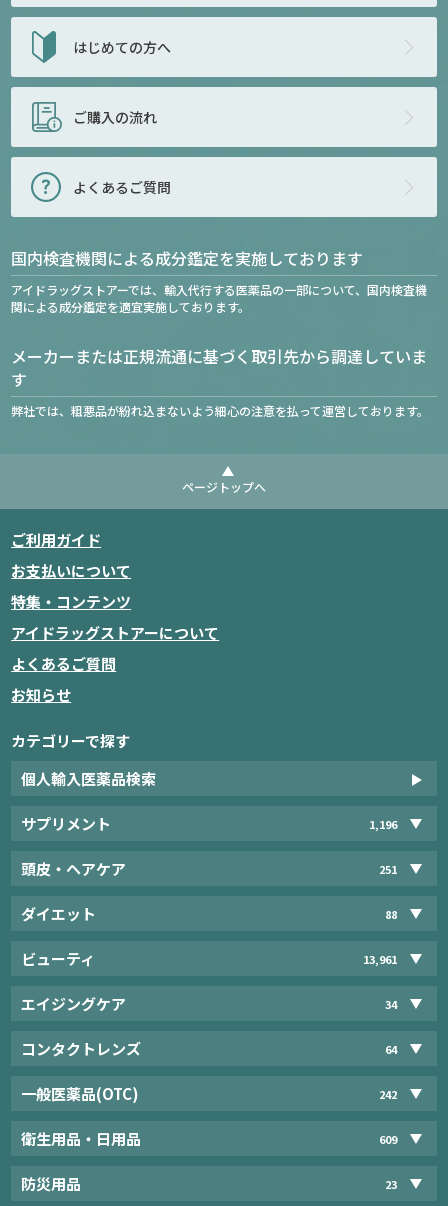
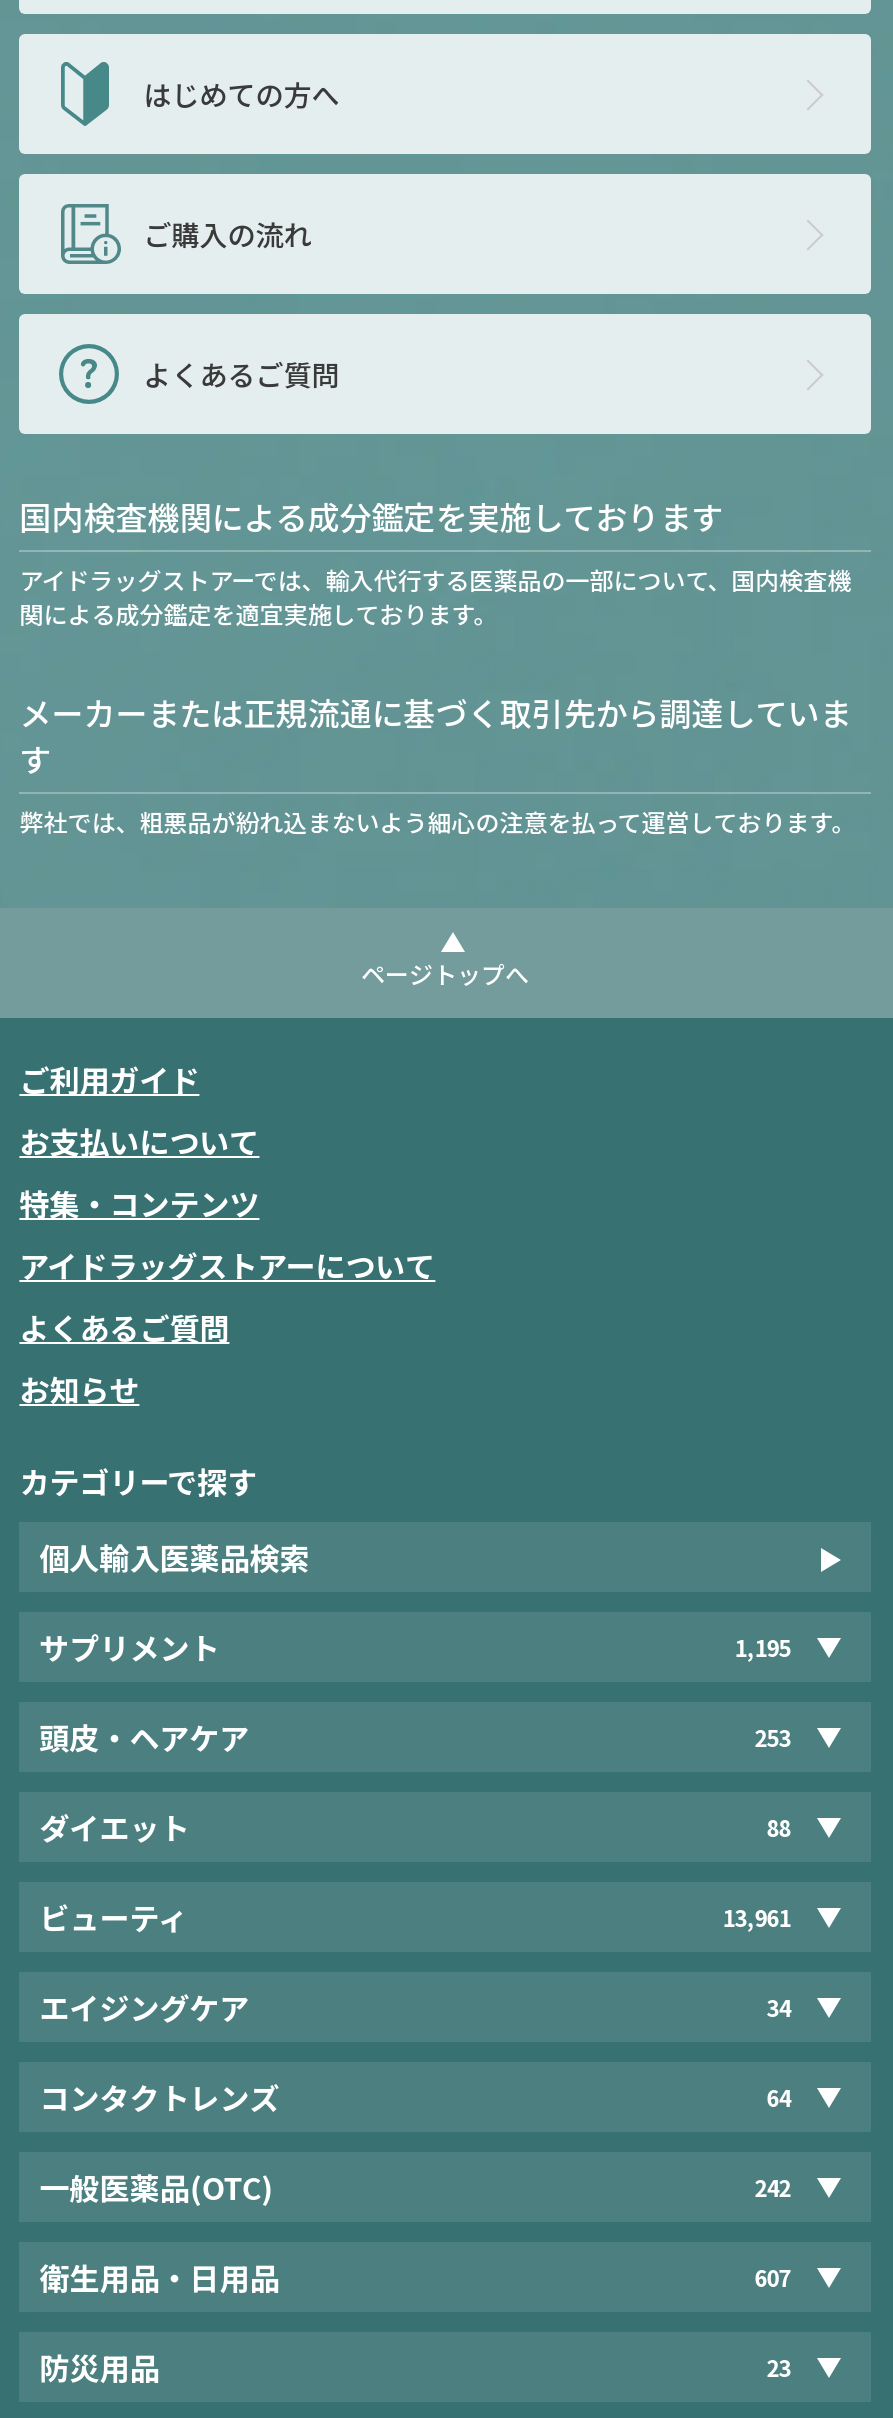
[369,815,397,831] 1,196 -> [735,1630,791,1662] 1,195
[379,860,397,876] 251 -> [755,1720,791,1752] 253
[379,1130,397,1146] 609 -> [755,2260,791,2292] 607

